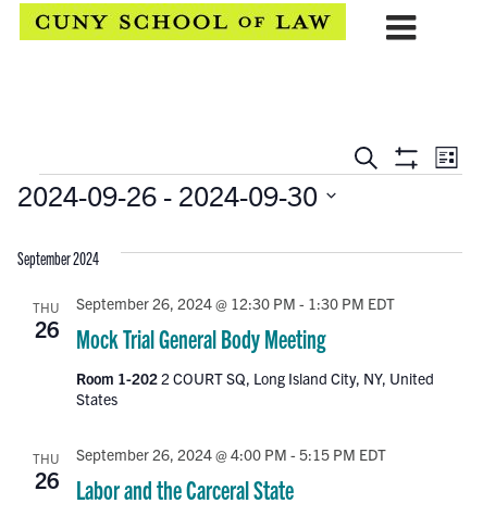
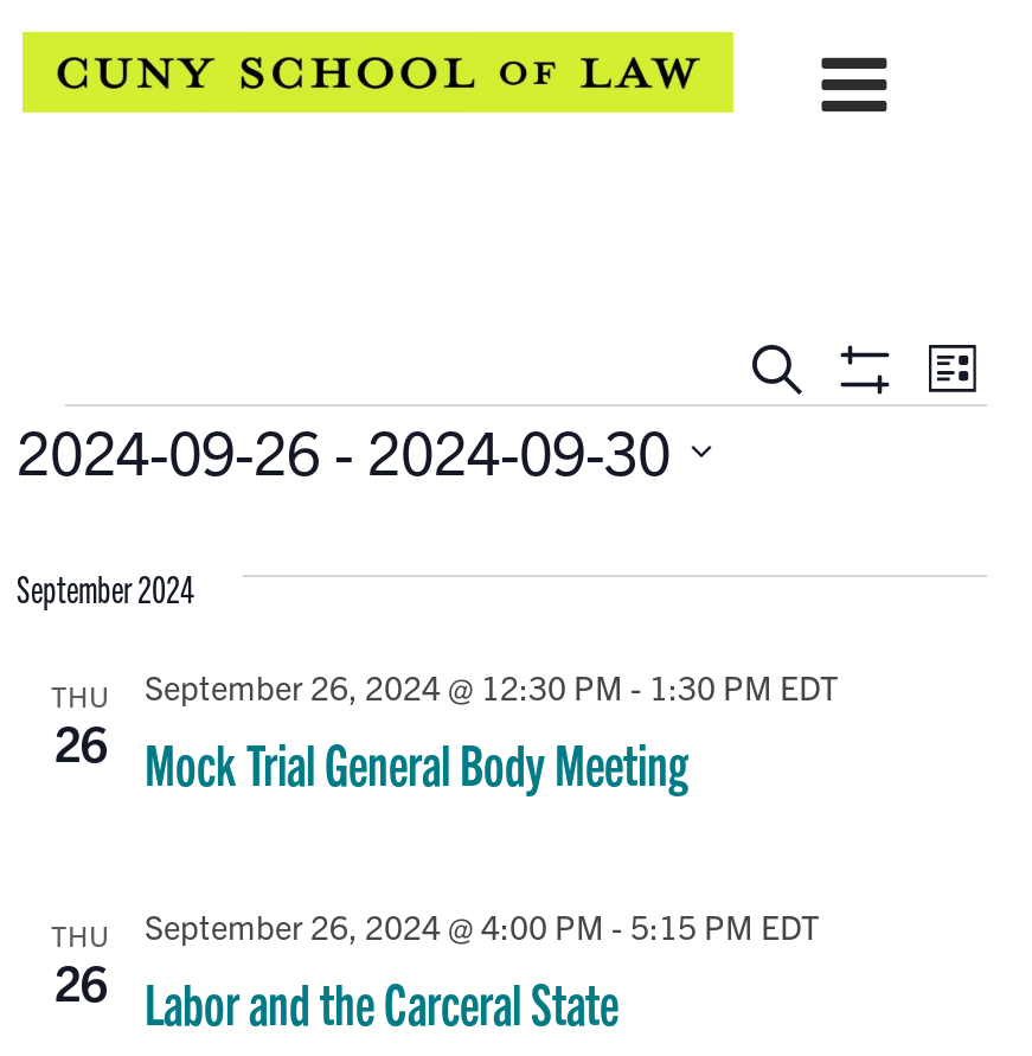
[76,368,434,408] Room 1-202 2 COURT SQ, Long Island City, NY, United | States -> none

